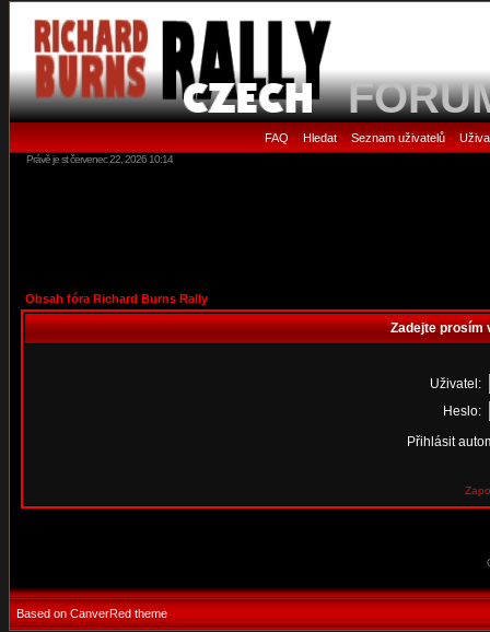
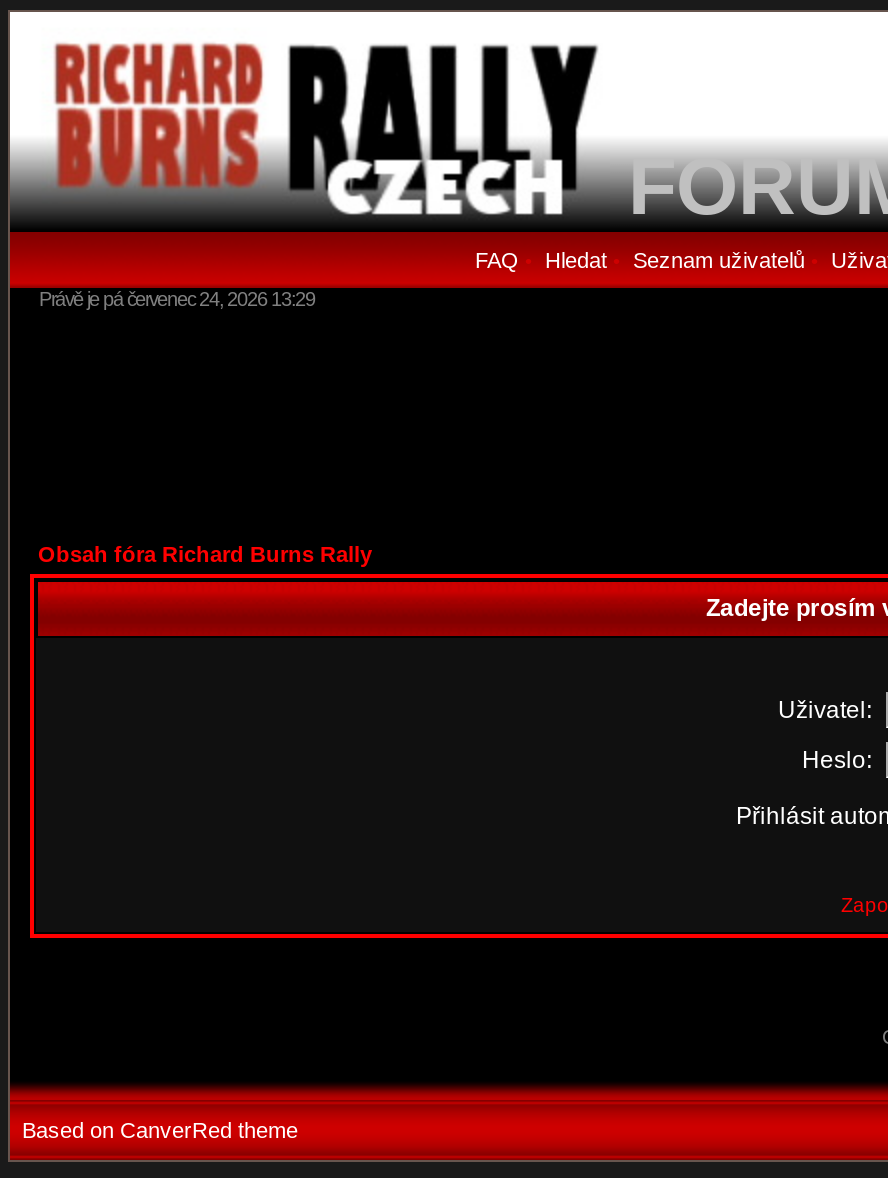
[26,153,172,165] Právě je st červenec 22, 2026 10:14 -> [39,288,315,310] Právě je pá červenec 24, 2026 13:29

